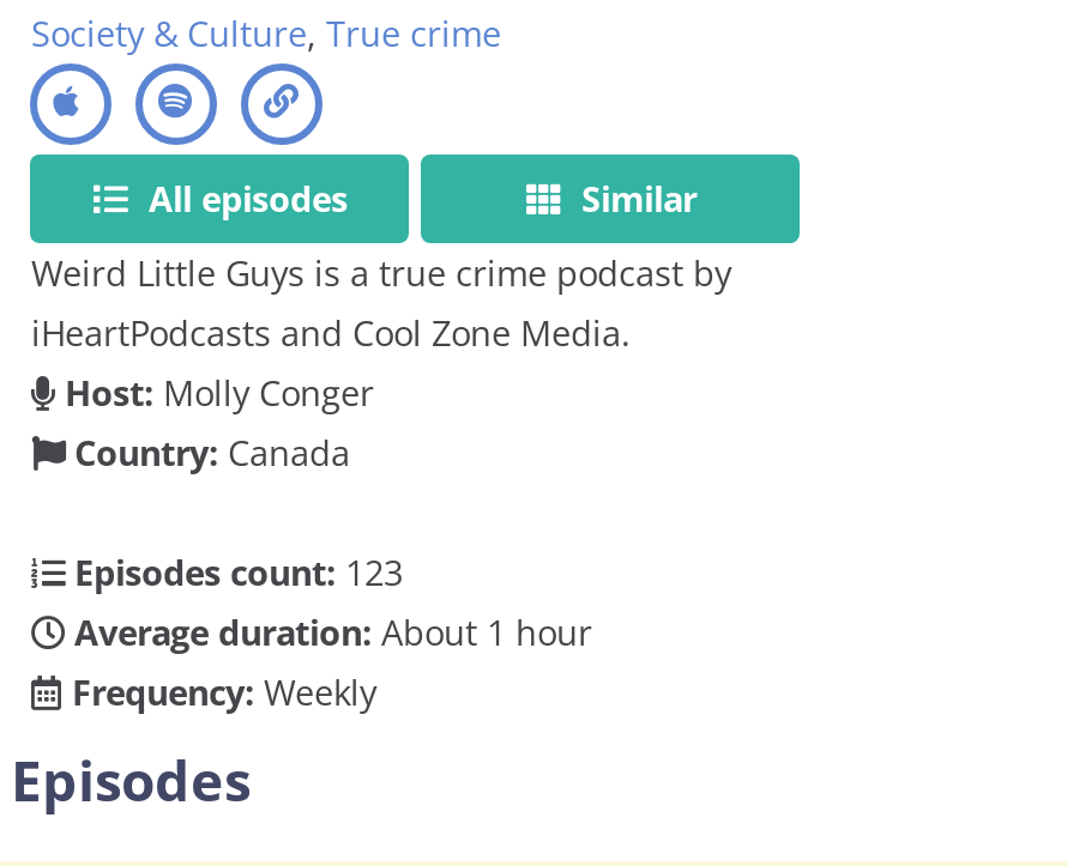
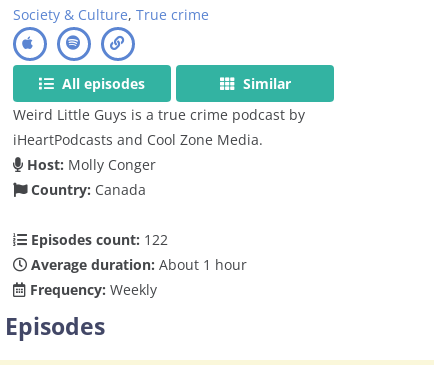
[64,550,403,595] Episodes count: 123 -> [27,230,168,249] Episodes count: 122

